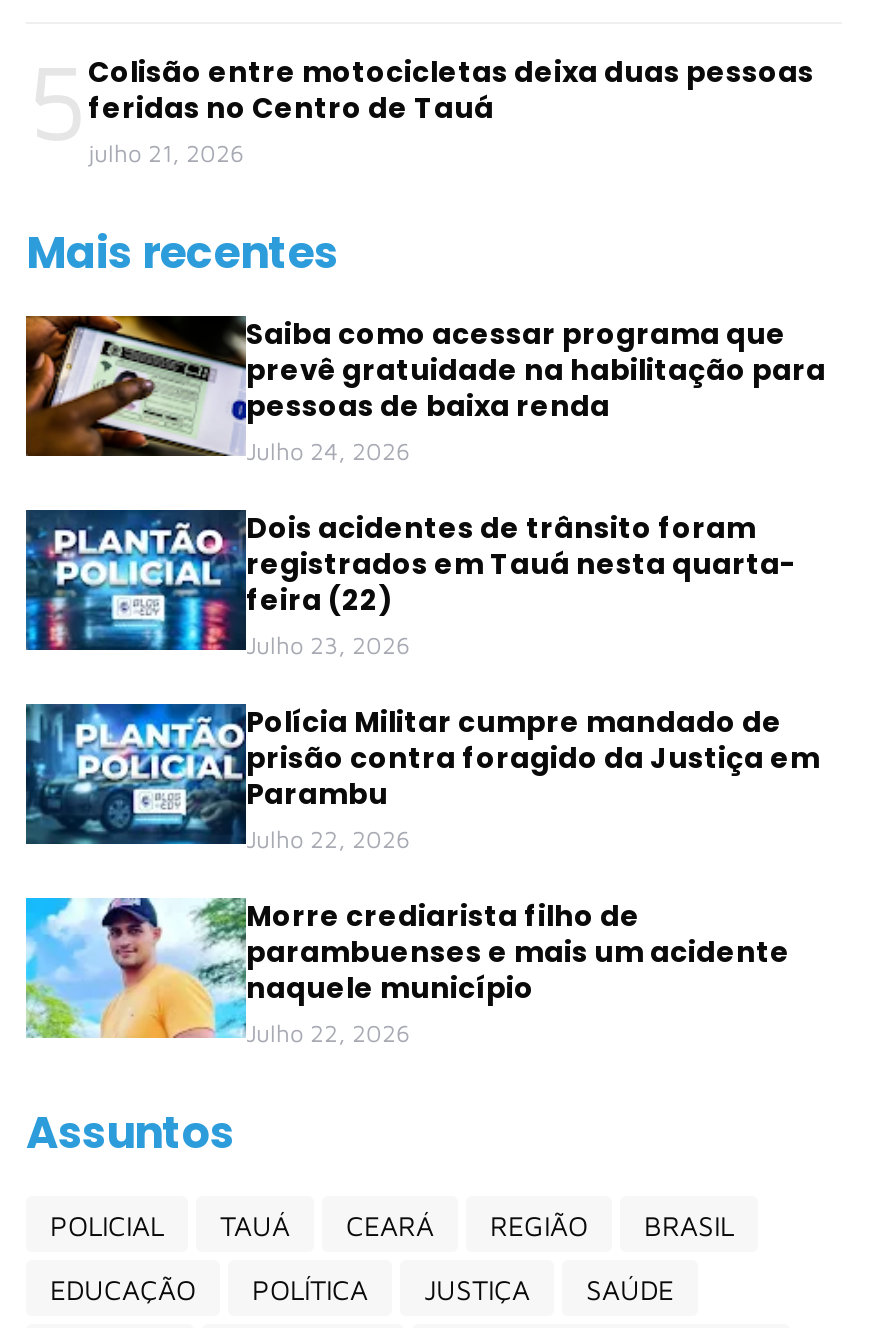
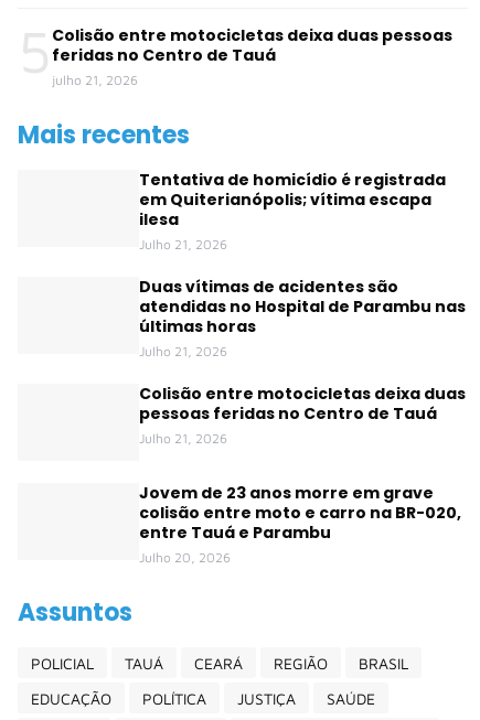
[24,314,218,458] [image] -> none
[246,314,826,466] Saiba como acessar programa que | prevê gratuidade na habilitação para | pessoas de baixa renda | Julho 24, 2026 -> [139,169,446,252] Tentativa de homicídio é registrada | em Quiterianópolis; vítima escapa | ilesa | Julho 21, 2026
[24,508,218,652] [image] -> none
[246,508,796,660] Dois acidentes de trânsito foram | registrados em Tauá nesta quarta- | feira (22) | Julho 23, 2026 -> [139,276,466,359] Duas vítimas de acidentes são | atendidas no Hospital de Parambu nas | últimas horas | Julho 21, 2026
[24,702,218,846] [image] -> none
[246,702,820,854] Polícia Militar cumpre mandado de | prisão contra foragido da Justiça em | Parambu | Julho 22, 2026 -> [139,383,466,447] Colisão entre motocicletas deixa duas | pessoas feridas no Centro de Tauá | Julho 21, 2026
[24,896,218,1040] [image] -> none
[246,896,790,1048] Morre crediarista filho de | parambuenses e mais um acidente | naquele município | Julho 22, 2026 -> [139,482,461,566] Jovem de 23 anos morre em grave | colisão entre moto e carro na BR-020, | entre Tauá e Parambu | Julho 20, 2026

